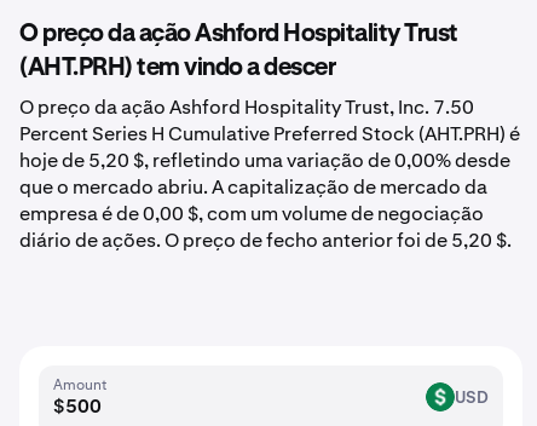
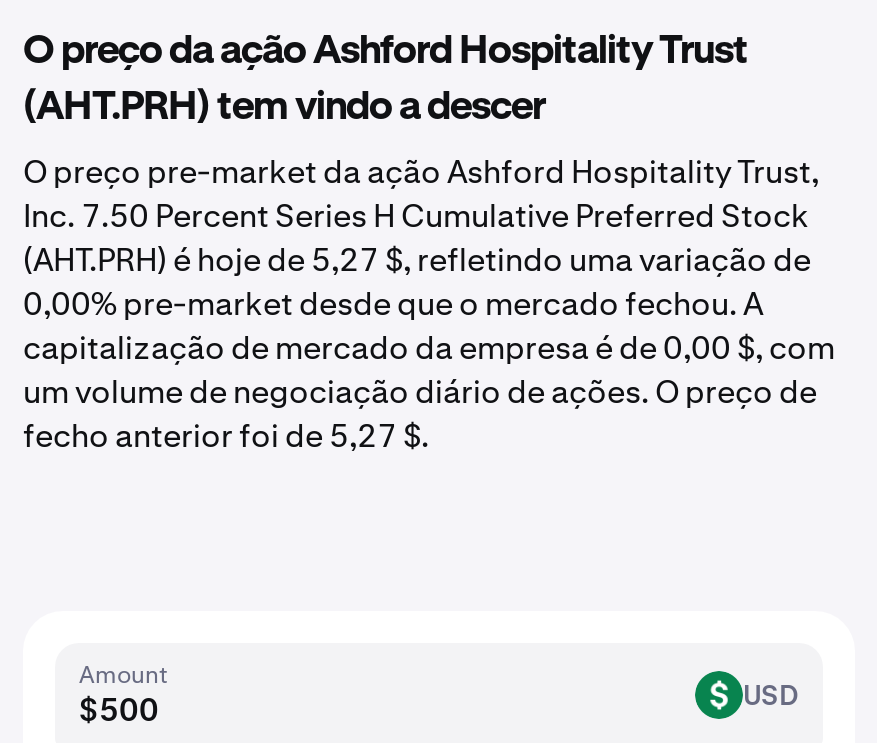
[19,94,520,253] O preço da ação Ashford Hospitality Trust, Inc. 7.50 | Percent Series H Cumulative Preferred Stock (AHT.PRH) é | hoje de 5,20 $, refletindo uma variação de 0,00% desde | que o mercado abriu. A capitalização de mercado da | empresa é de 0,00 $, com um volume de negociação | diário de ações. O preço de fecho anterior foi de 5,20 $. -> [23,151,835,457] O preço pre-market da ação Ashford Hospitality Trust, | Inc. 7.50 Percent Series H Cumulative Preferred Stock | (AHT.PRH) é hoje de 5,27 $, refletindo uma variação de | 0,00% pre-market desde que o mercado fechou. A | capitalização de mercado da empresa é de 0,00 $, com | um volume de negociação diário de ações. O preço de | fecho anterior foi de 5,27 $.

